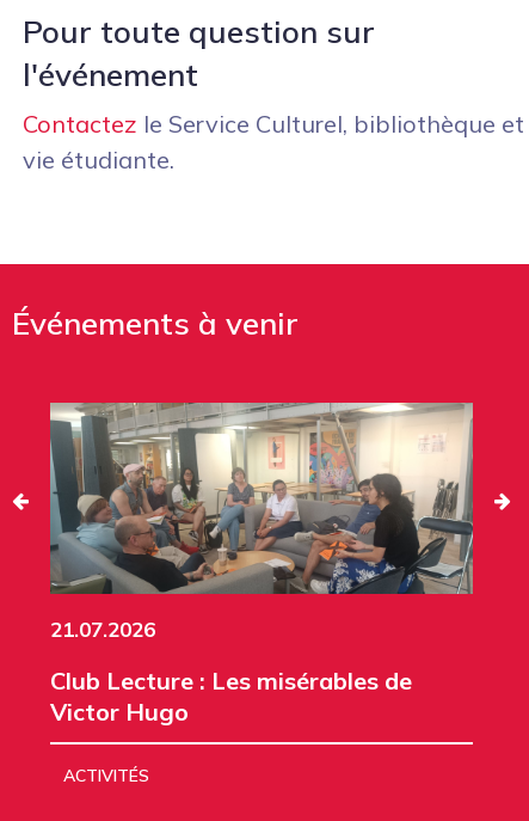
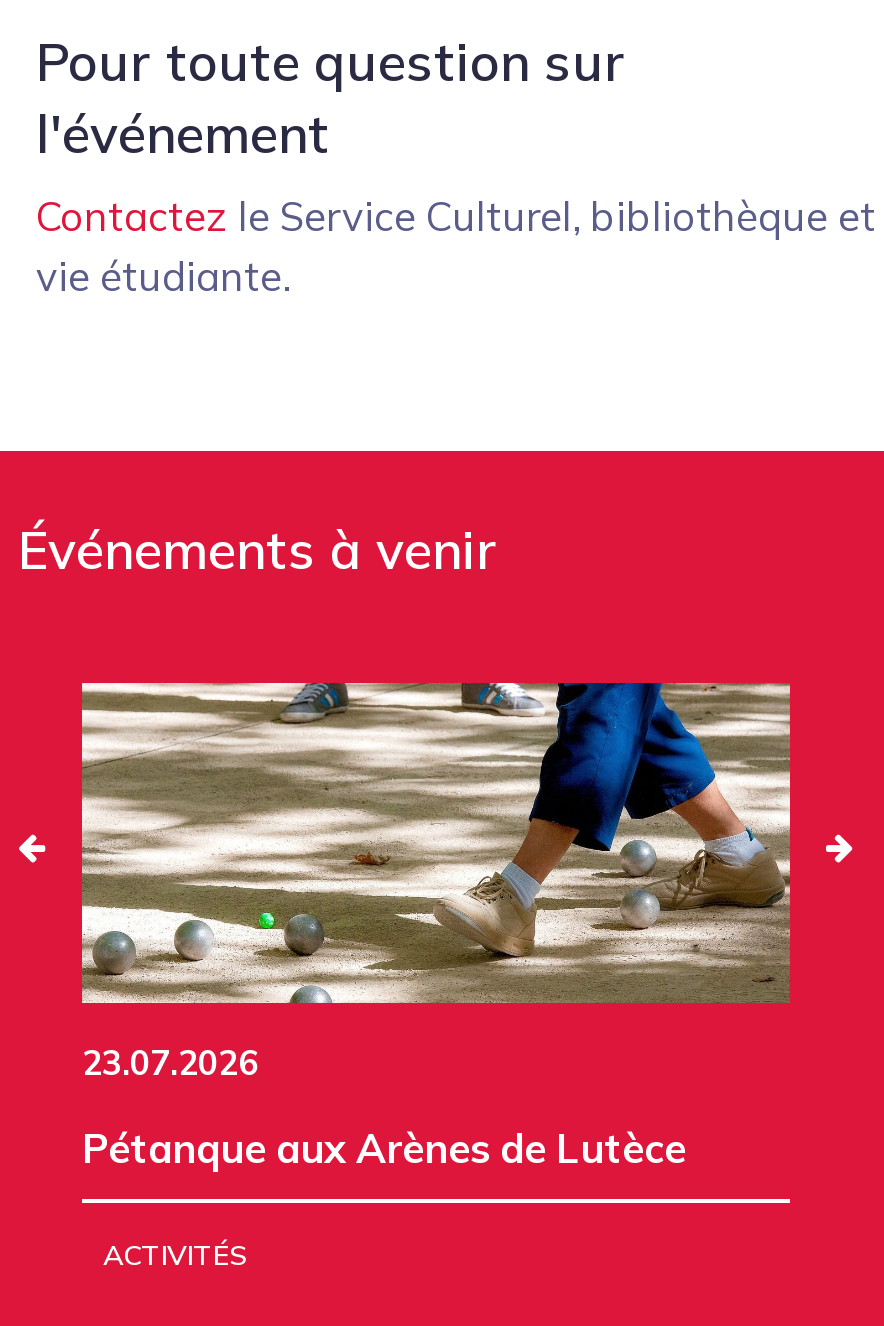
[49,402,474,642] [image] | 21.07.2026 -> [80,681,792,1084] [image] | 23.07.2026
[50,666,412,727] Club Lecture : Les misérables de | Victor Hugo -> [82,1124,686,1174] Pétanque aux Arènes de Lutèce

